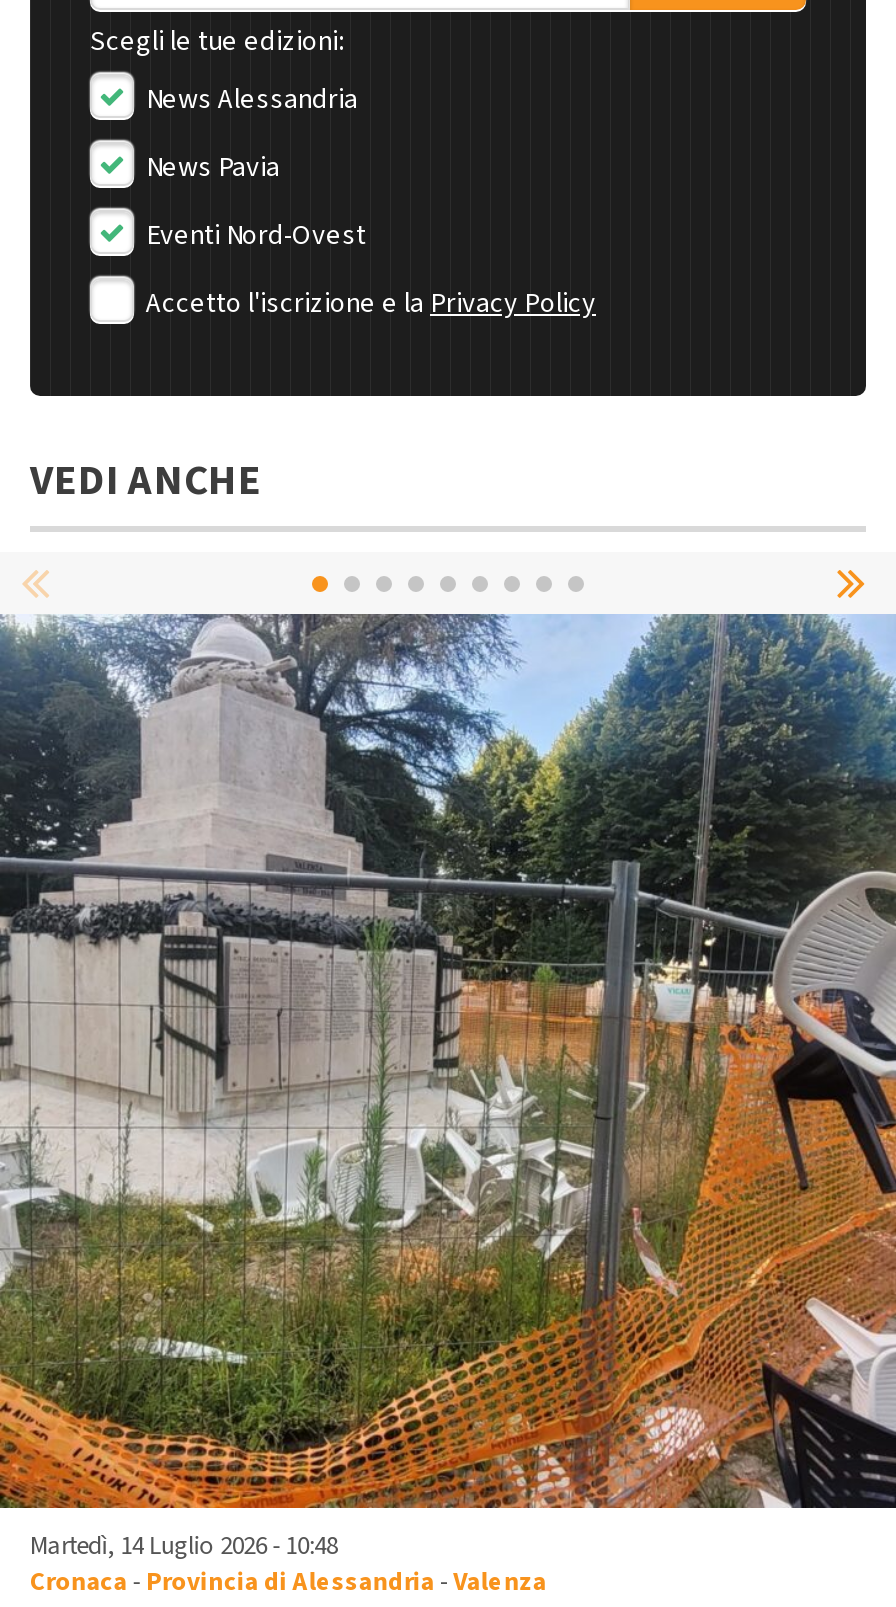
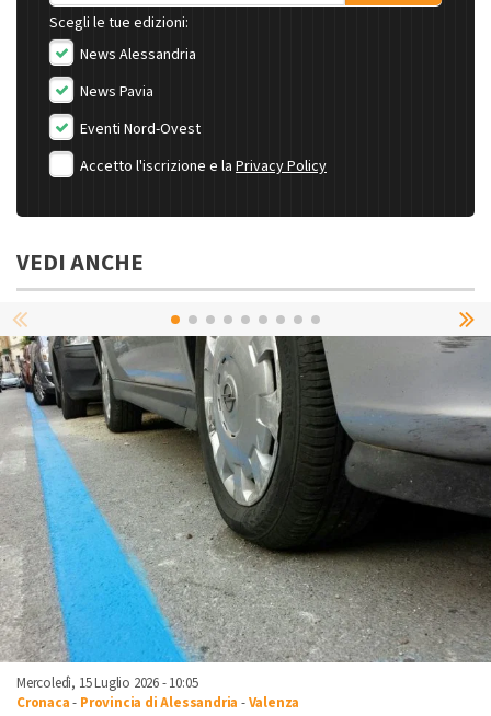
[6,614,890,1564] [image] | Martedì, 14 Luglio 2026 - 10:48 -> [3,335,488,693] [image] | Mercoledì, 15 Luglio 2026 - 10:05

